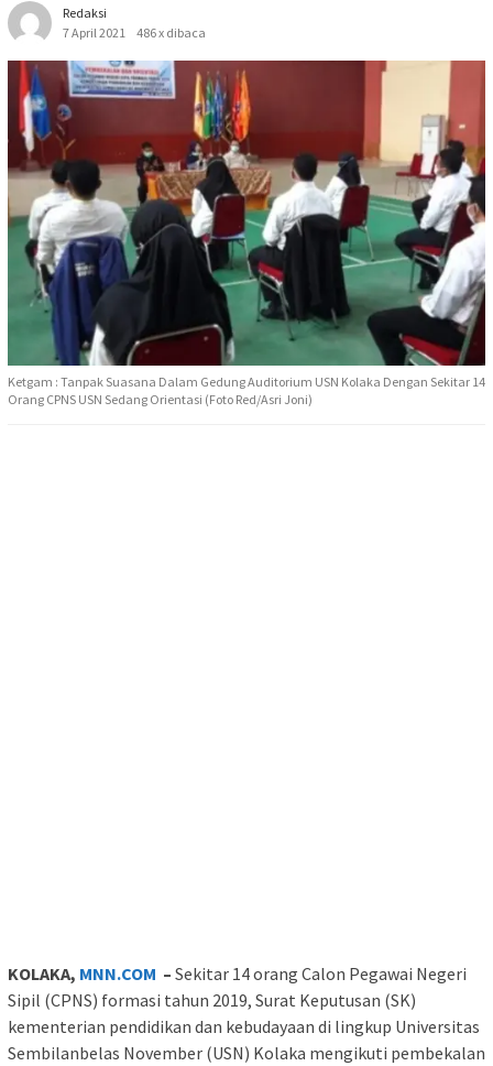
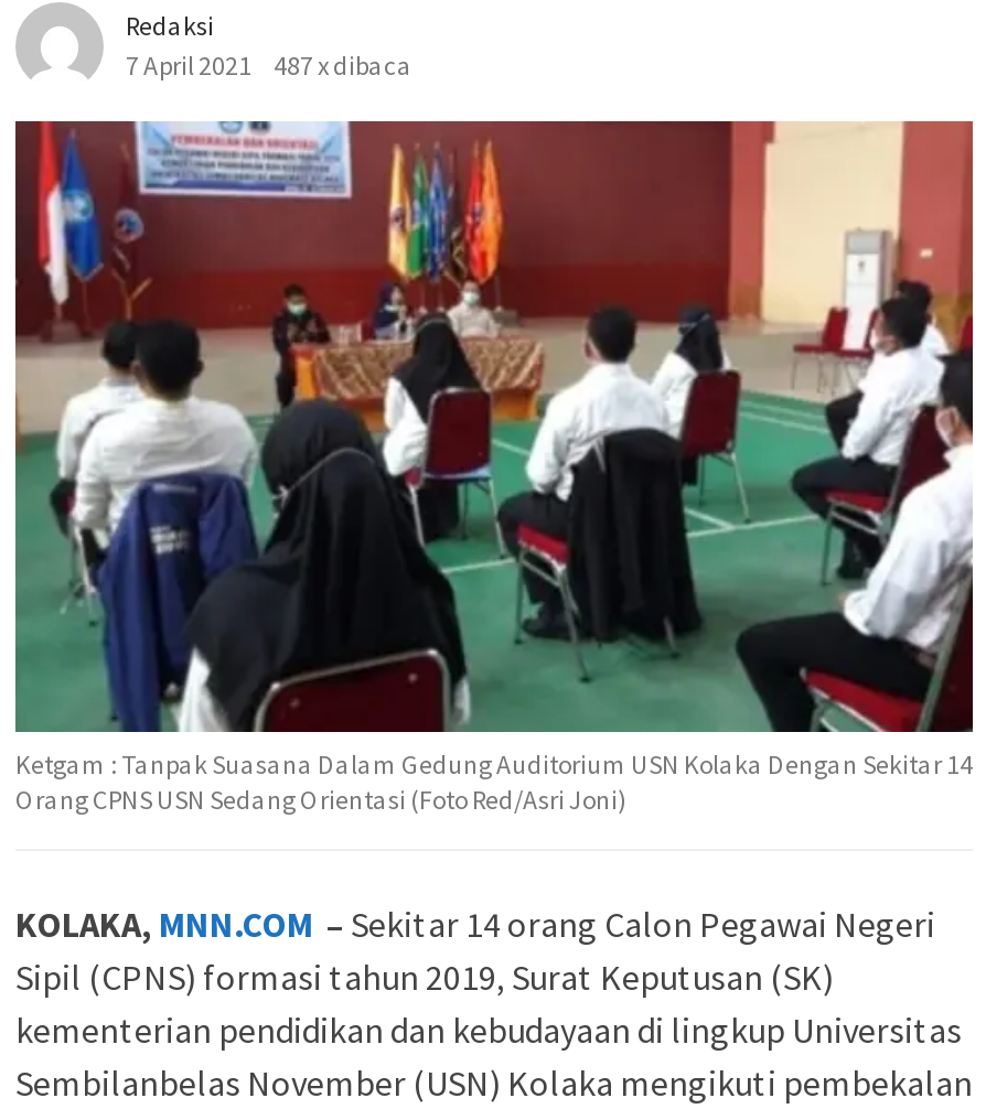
[63,25,206,41] 7 April 2021 486 x dibaca -> [126,49,412,82] 7 April 2021 487 x dibaca

